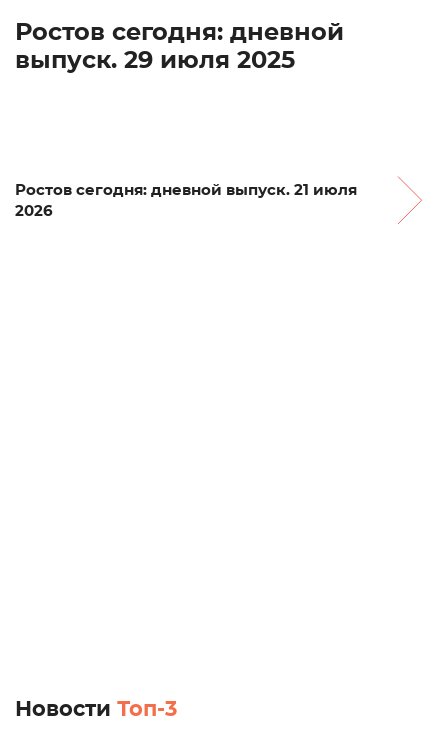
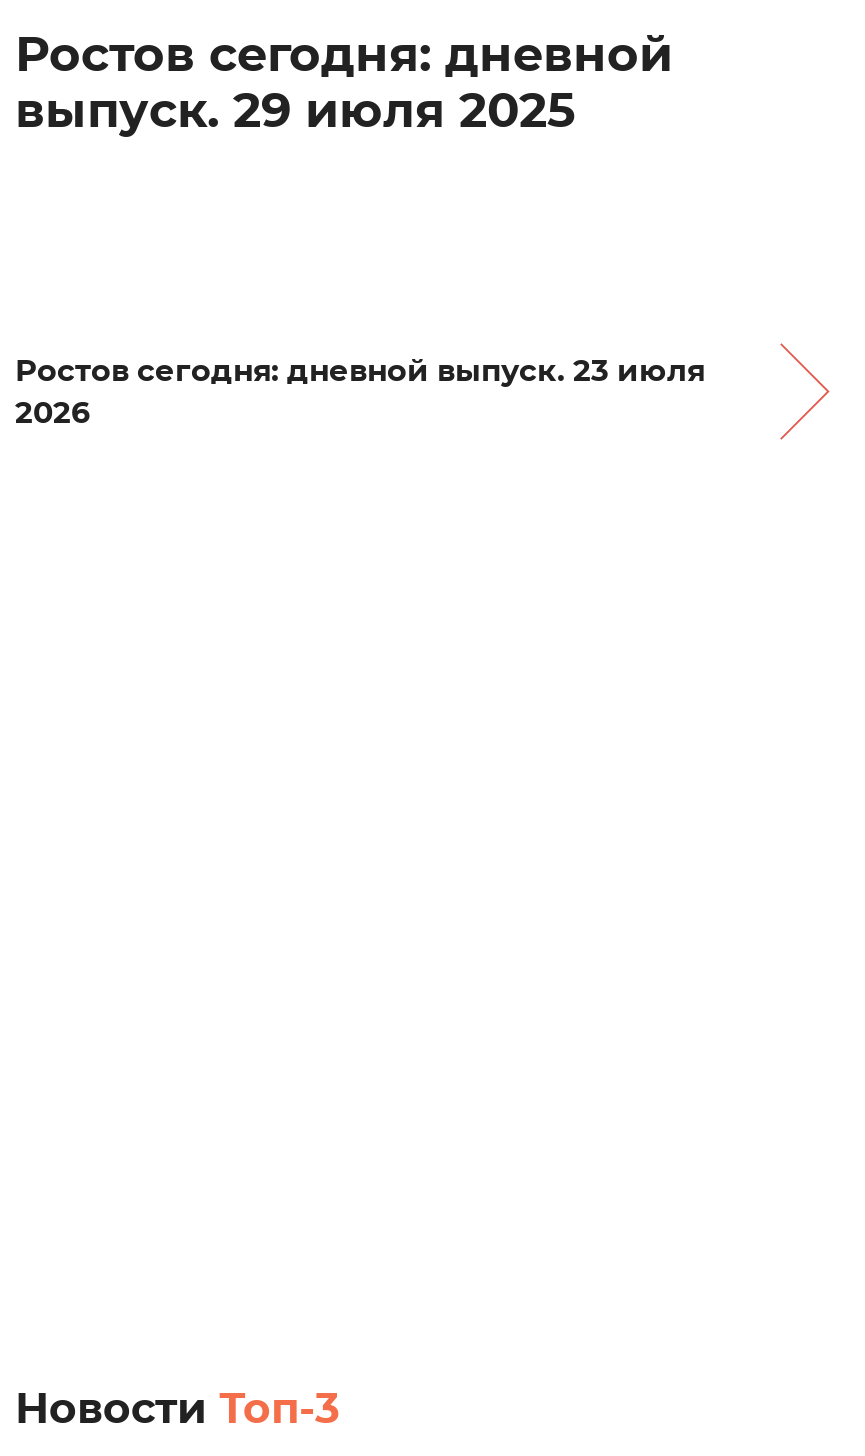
[15,182,357,197] Ростов сегодня: дневной выпуск. 21 июля -> [15,356,705,386] Ростов сегодня: дневной выпуск. 23 июля

